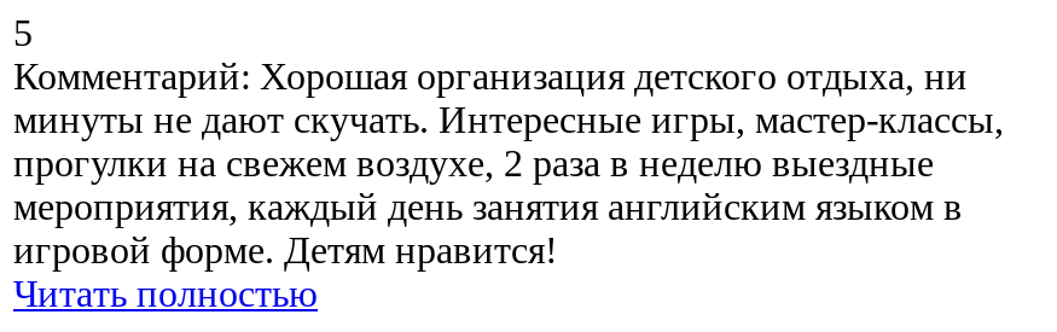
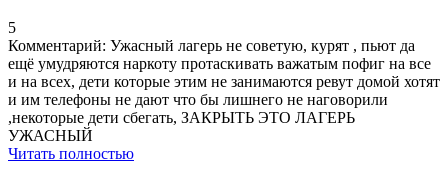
[13,55,1004,270] Комментарий: Хорошая организация детского отдыха, ни | минуты не дают скучать. Интересные игры, мастер-классы, | прогулки на свежем воздухе, 2 раза в неделю выездные | мероприятия, каждый день занятия английским языком в | игровой форме. Детям нравится! -> [8,37,440,144] Комментарий: Ужасный лагерь не советую, курят , пьют да | ещё умудряются наркоту протаскивать важатым пофиг на все | и на всех, дети которые этим не занимаются ревут домой хотят | и им телефоны не дают что бы лишнего не наговорили | ,некоторые дети сбегать, ЗАКРЫТЬ ЭТО ЛАГЕРЬ | УЖАСНЫЙ

